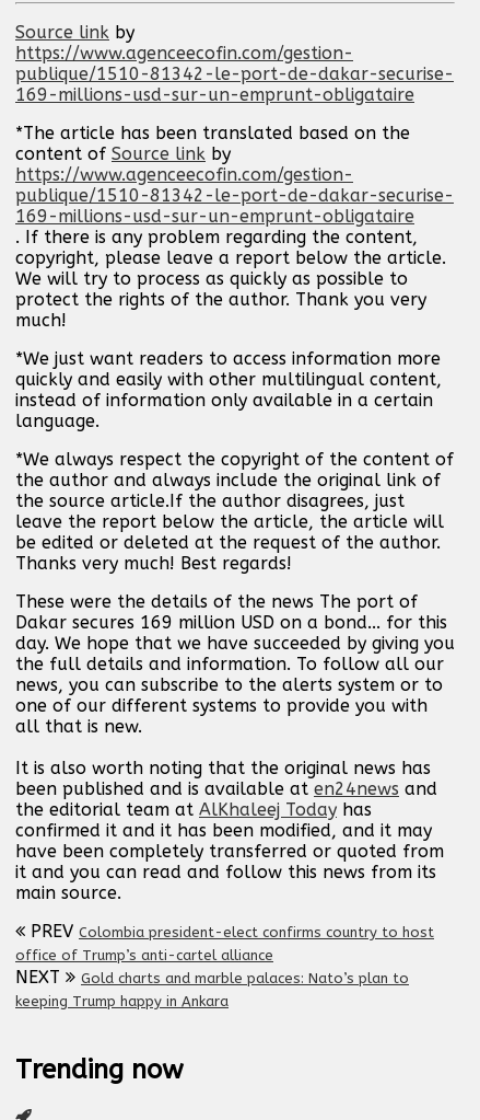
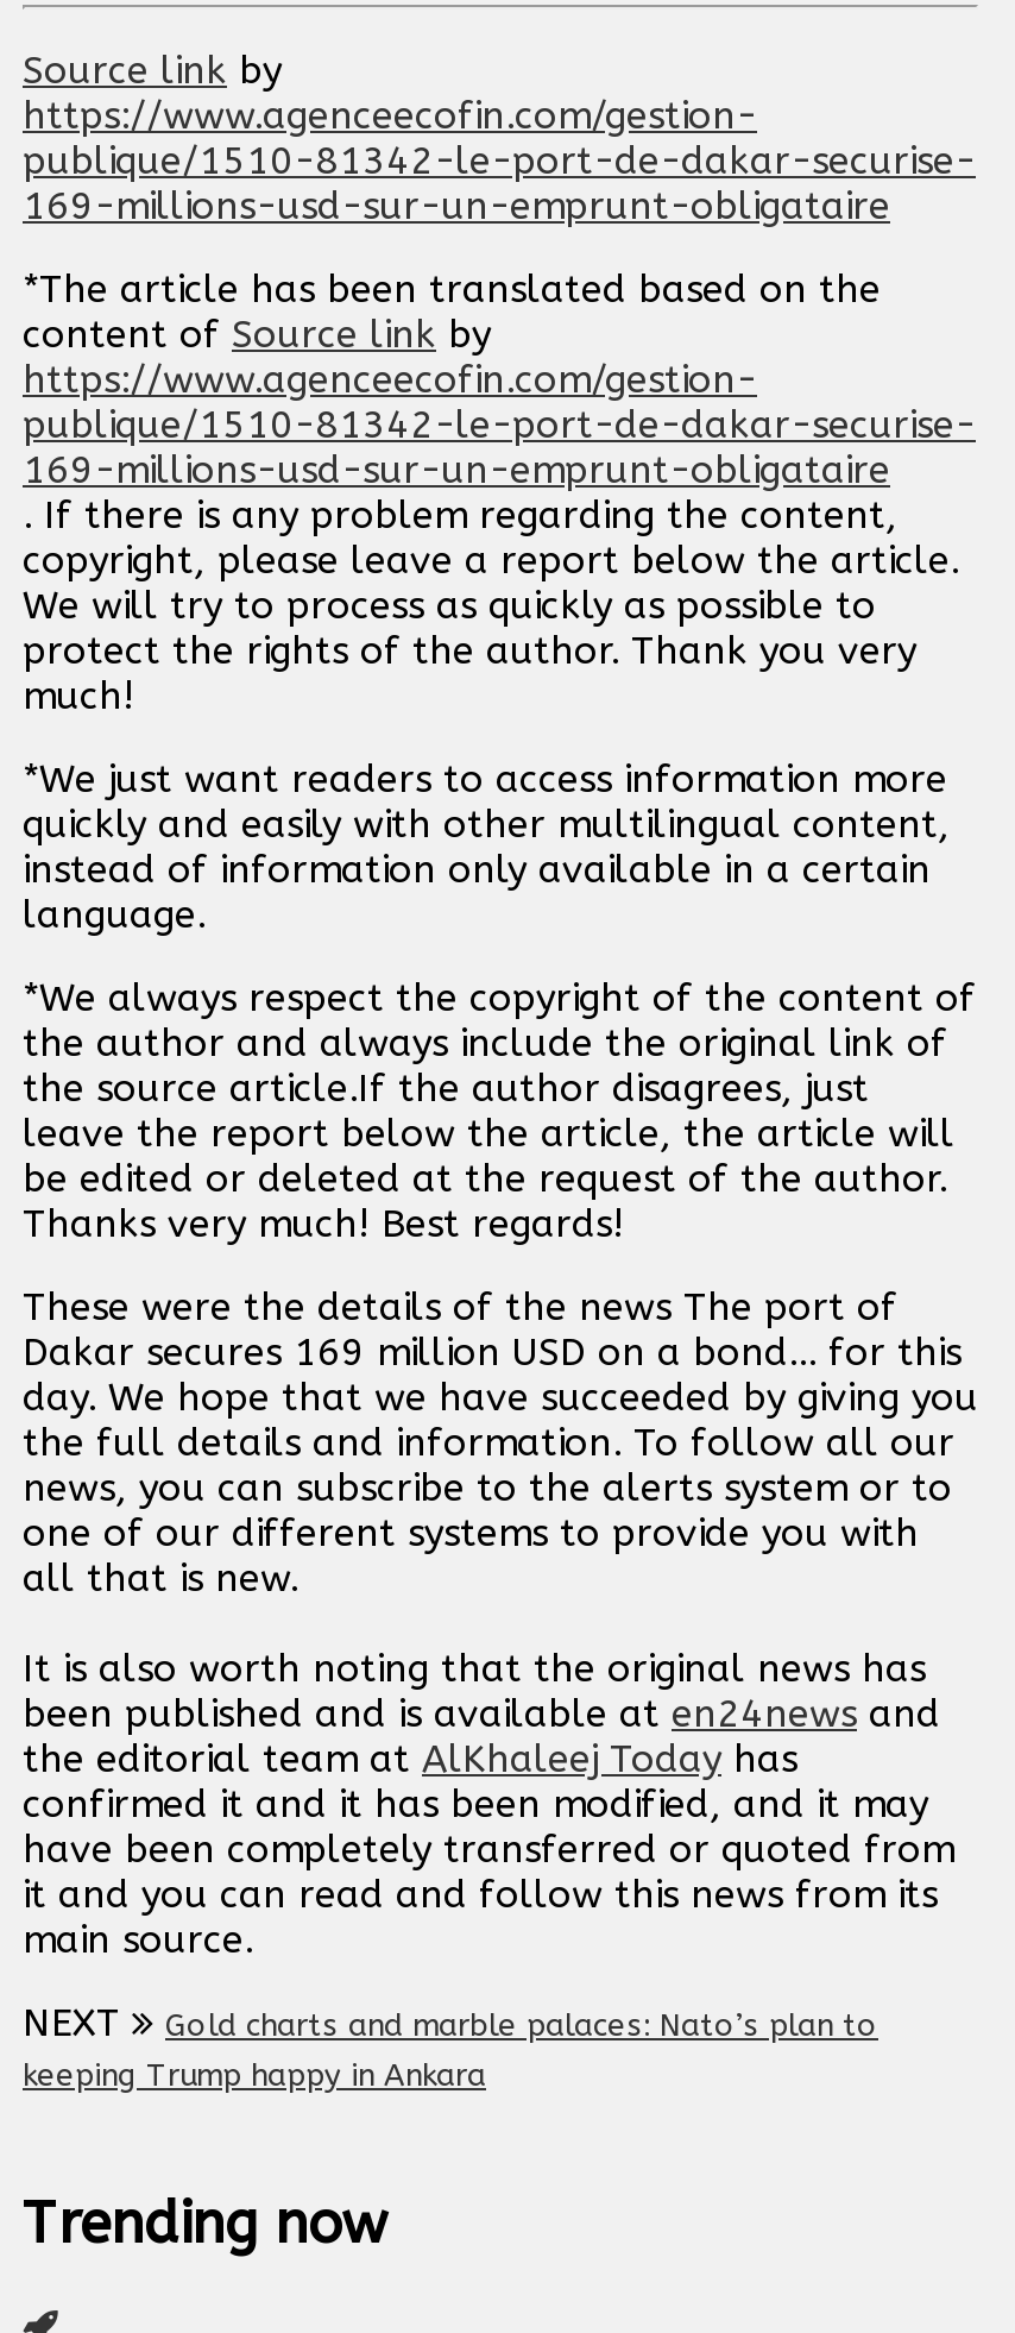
[15,920,434,963] PREV Colombia president-elect confirms country to host | office of Trump’s anti-cartel alliance -> none

